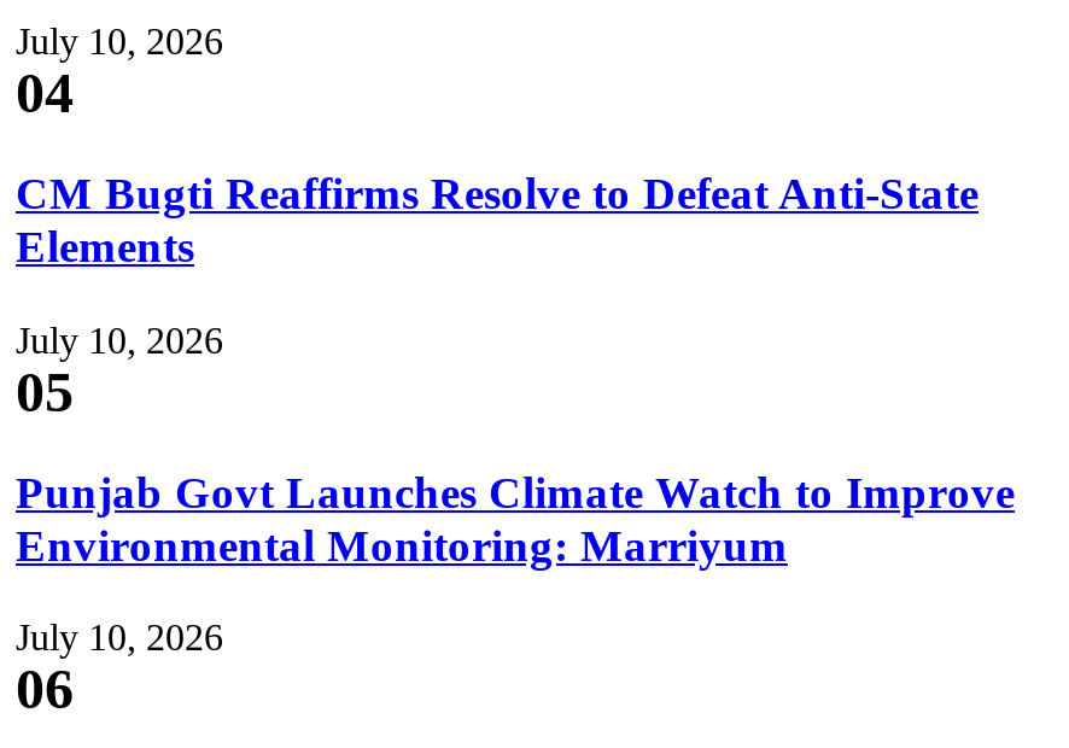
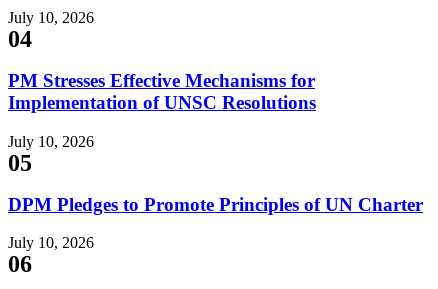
[16,168,979,272] CM Bugti Reaffirms Resolve to Defeat Anti-State | Elements -> [8,70,316,113] PM Stresses Effective Mechanisms for | Implementation of UNSC Resolutions
[16,466,1015,569] Punjab Govt Launches Climate Watch to Improve | Environmental Monitoring: Marriyum -> [8,193,423,214] DPM Pledges to Promote Principles of UN Charter

